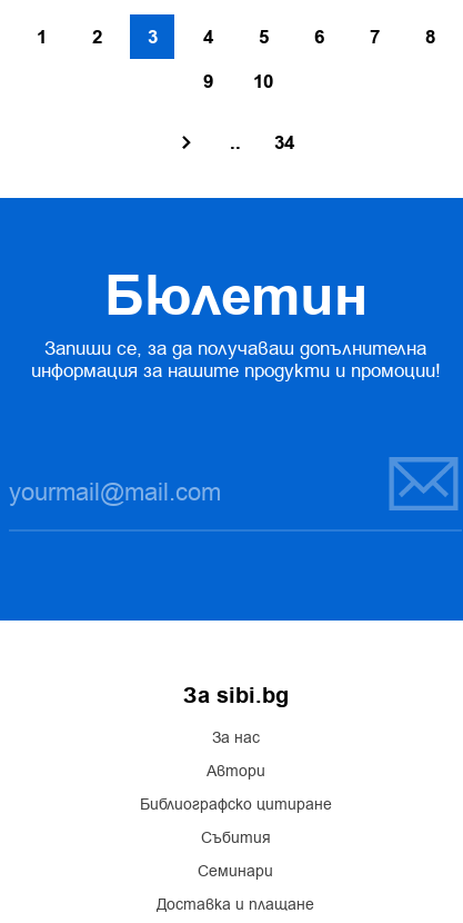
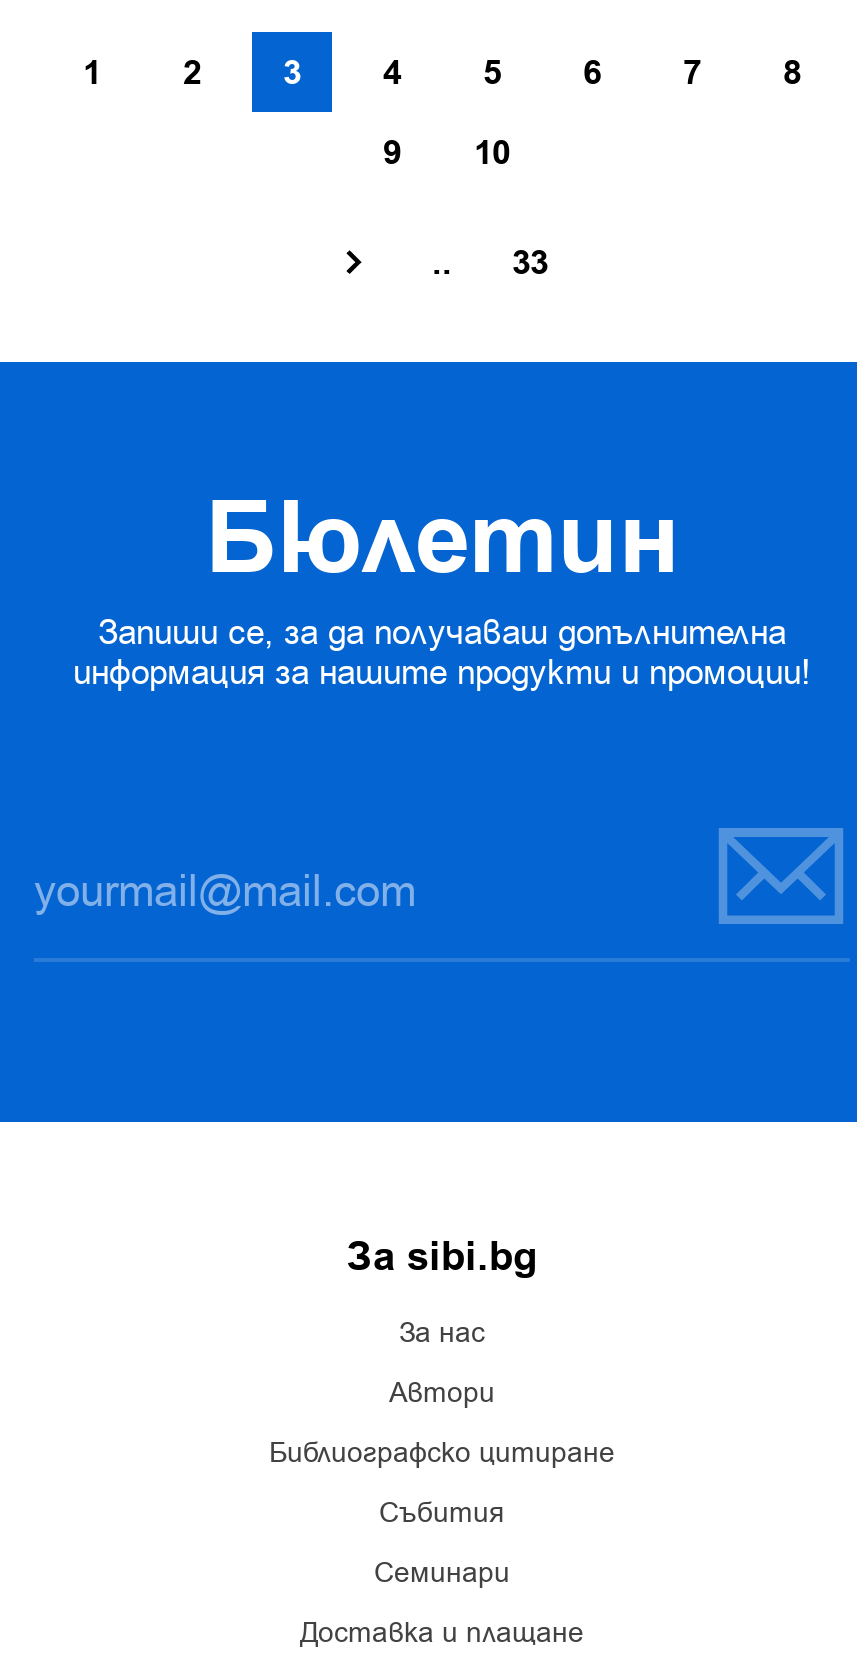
[274,130,294,157] 34 -> [512,240,548,288] 33

